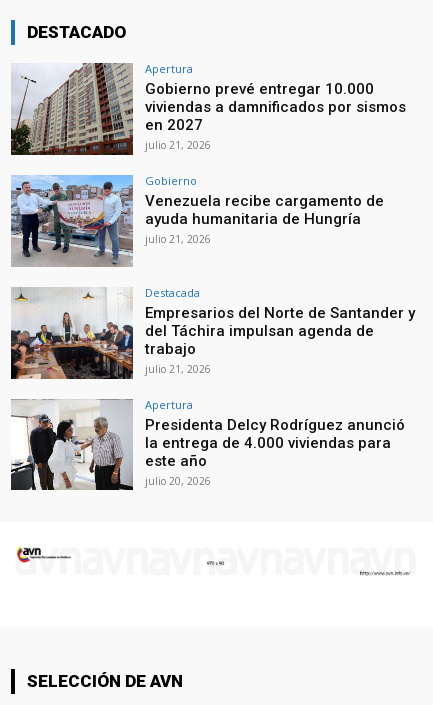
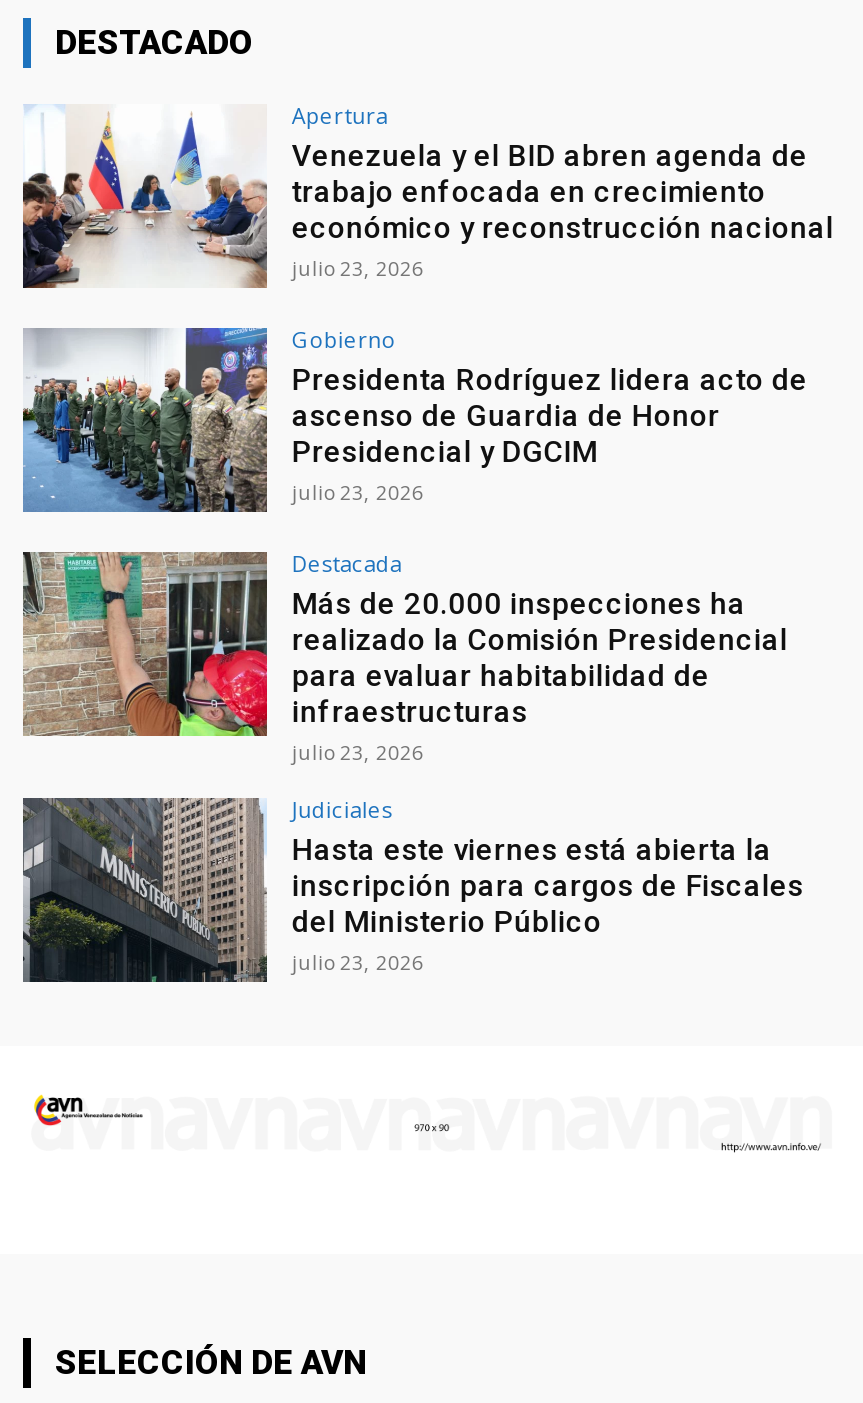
[11,62,406,156] [image] | Gobierno prevé entregar 10.000 | viviendas a damnificados por sismos | en 2027 | julio 21, 2026 -> [21,104,834,290] [image] | Venezuela y el BID abren agenda de | trabajo enfocada en crecimiento | económico y reconstrucción nacional | julio 23, 2026
[10,175,384,267] [image] | Venezuela recibe cargamento de | ayuda humanitaria de Hungría | julio 21, 2026 -> [23,326,808,512] [image] | Presidenta Rodríguez lidera acto de | ascenso de Guardia de Honor | Presidencial y DGCIM | julio 23, 2026
[11,287,415,380] [image] | Empresarios del Norte de Santander y | del Táchira impulsan agenda de | trabajo | julio 21, 2026 -> [21,550,788,766] [image] | Más de 20.000 inspecciones ha | realizado la Comisión Presidencial | para evaluar habitabilidad de | infraestructuras | julio 23, 2026
[11,397,405,491] [image] | Apertura | Presidenta Delcy Rodríguez anunció | la entrega de 4.000 viviendas para | este año | julio 20, 2026 -> [21,794,804,984] [image] | Judiciales | Hasta este viernes está abierta la | inscripción para cargos de Fiscales | del Ministerio Público | julio 23, 2026

